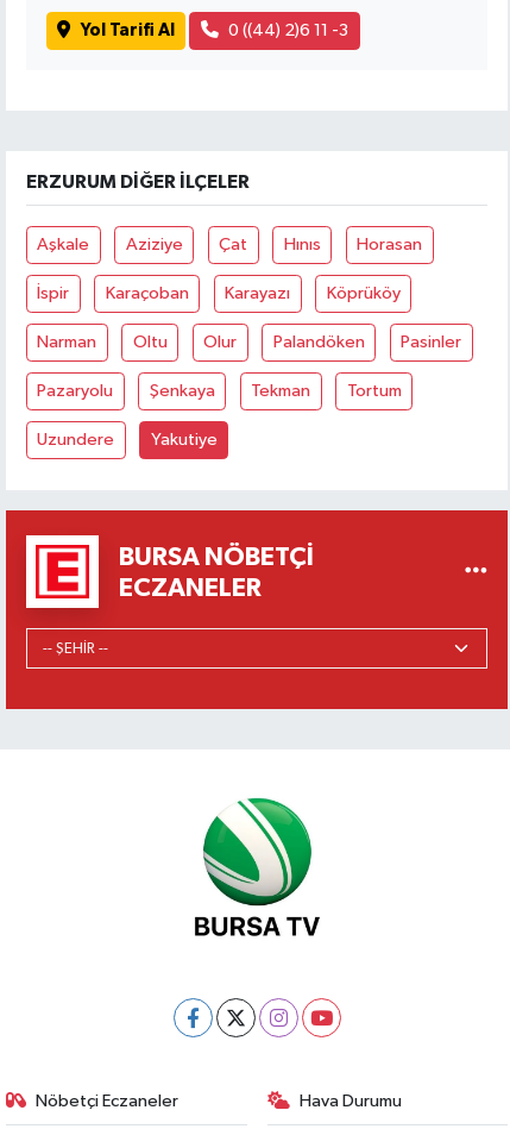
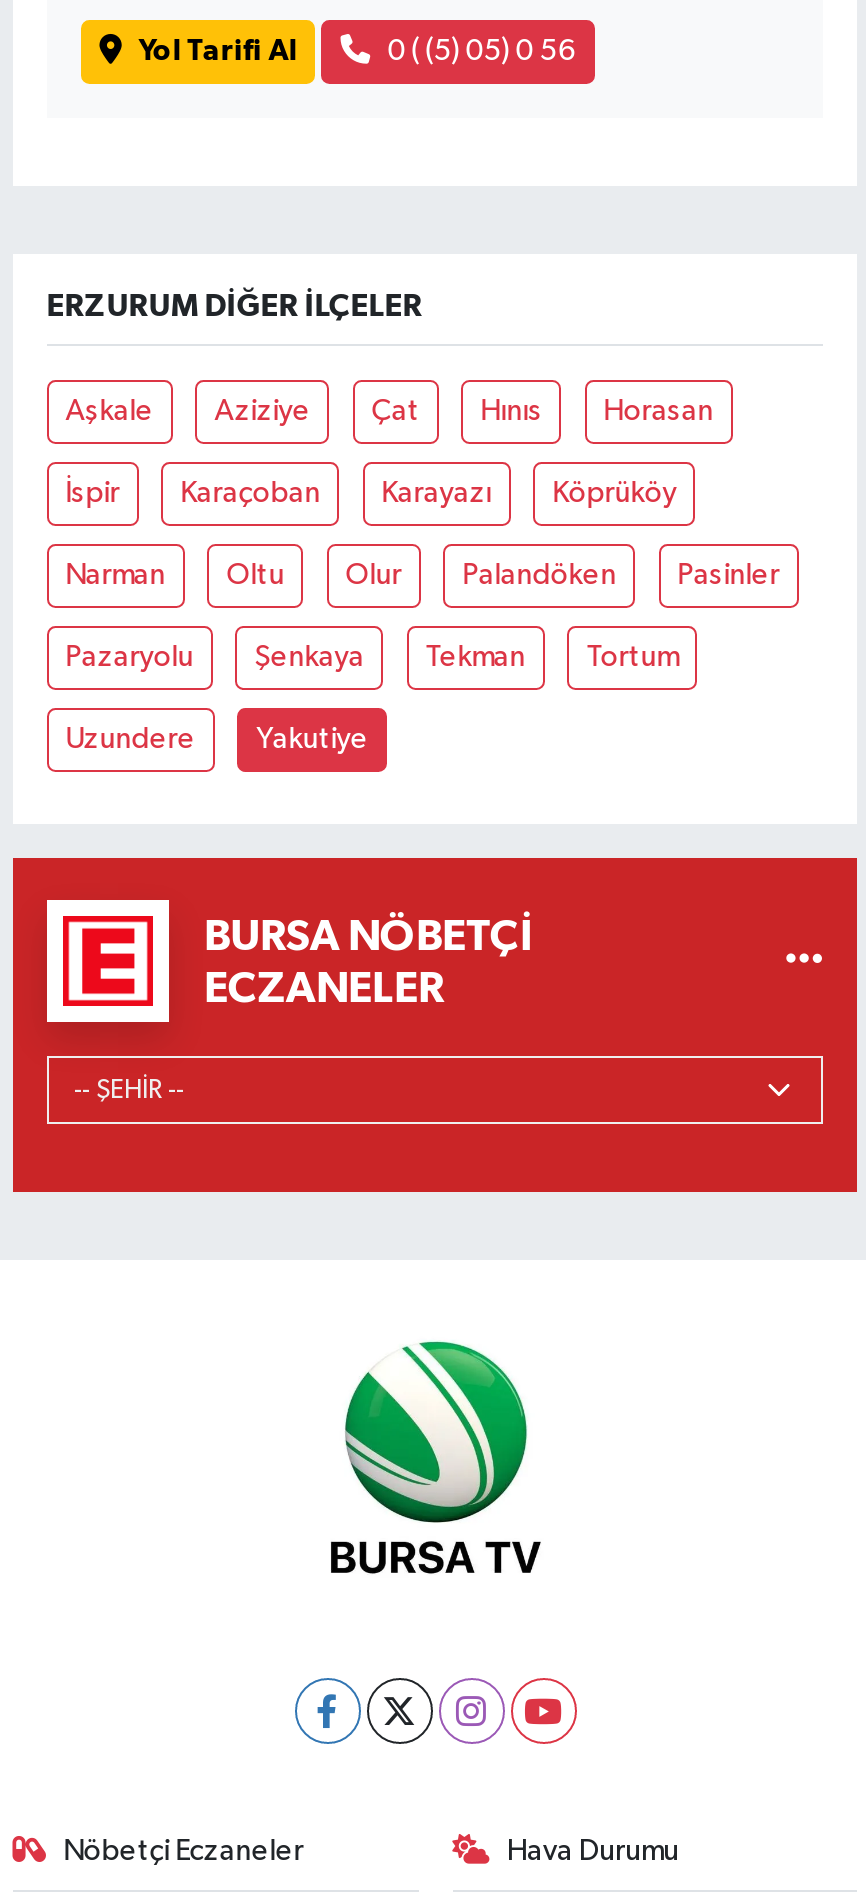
[228,21,349,39] 0 ((44) 2)6 11 -3 -> [387,36,575,66] 0 ( (5) 05) 0 56

